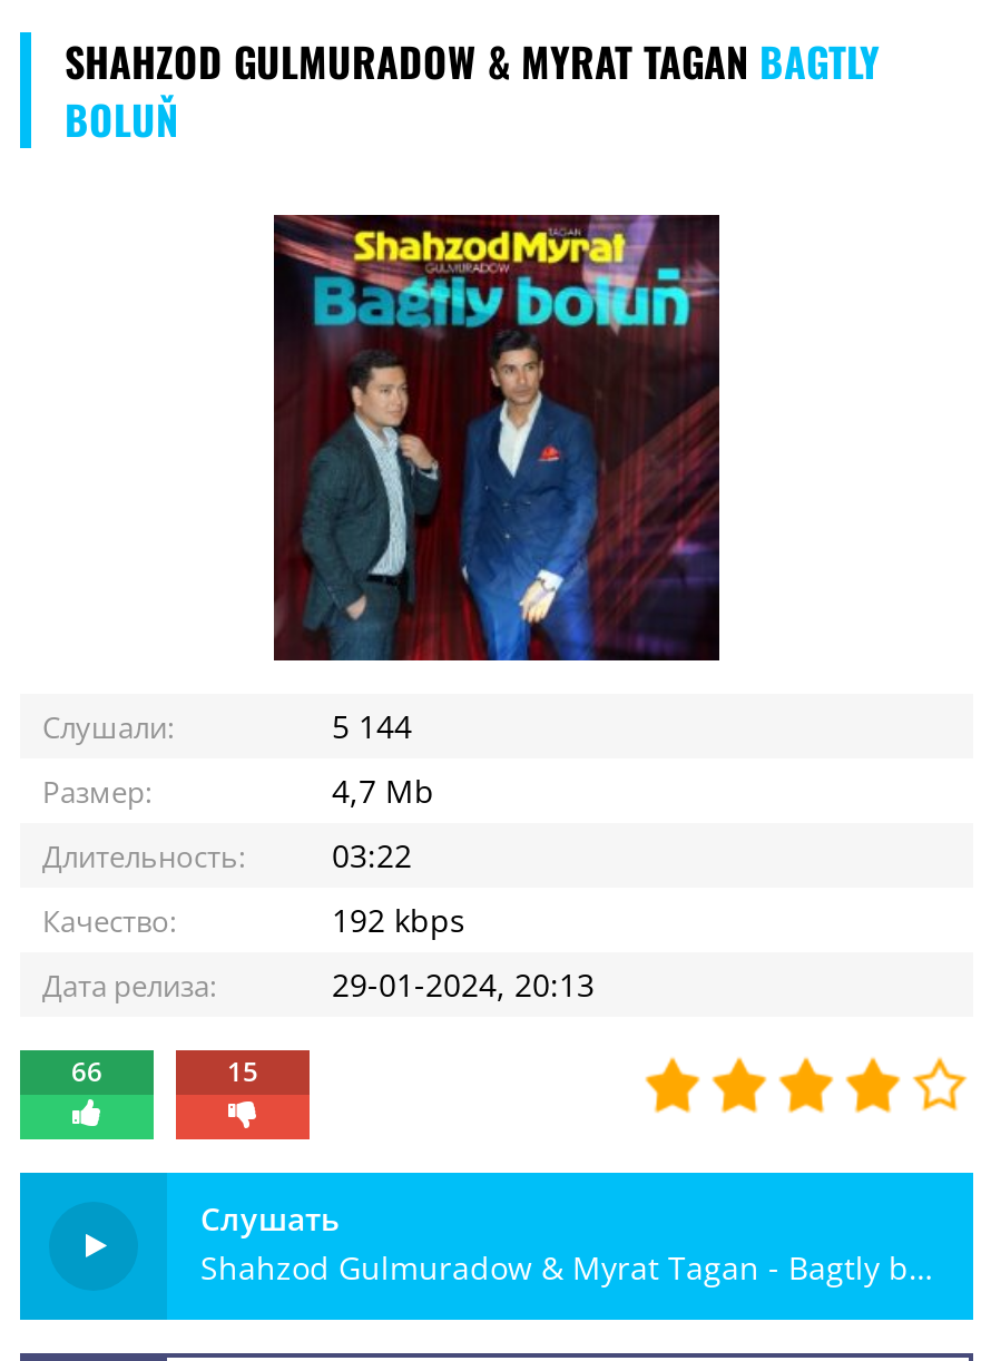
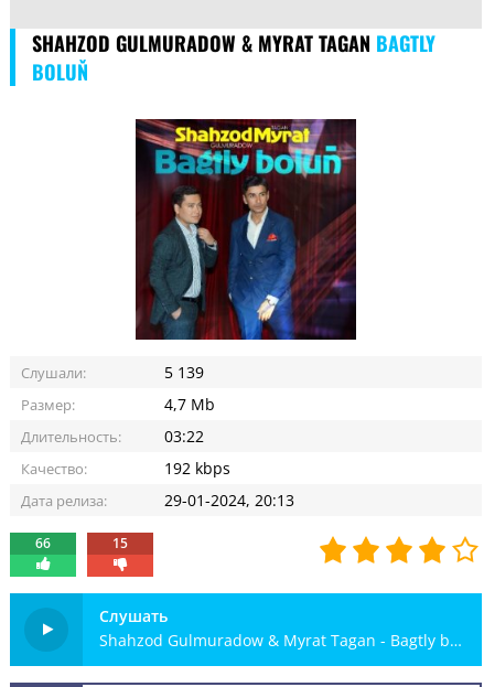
[332,705,412,747] 5 144 -> [164,362,204,383] 5 139

